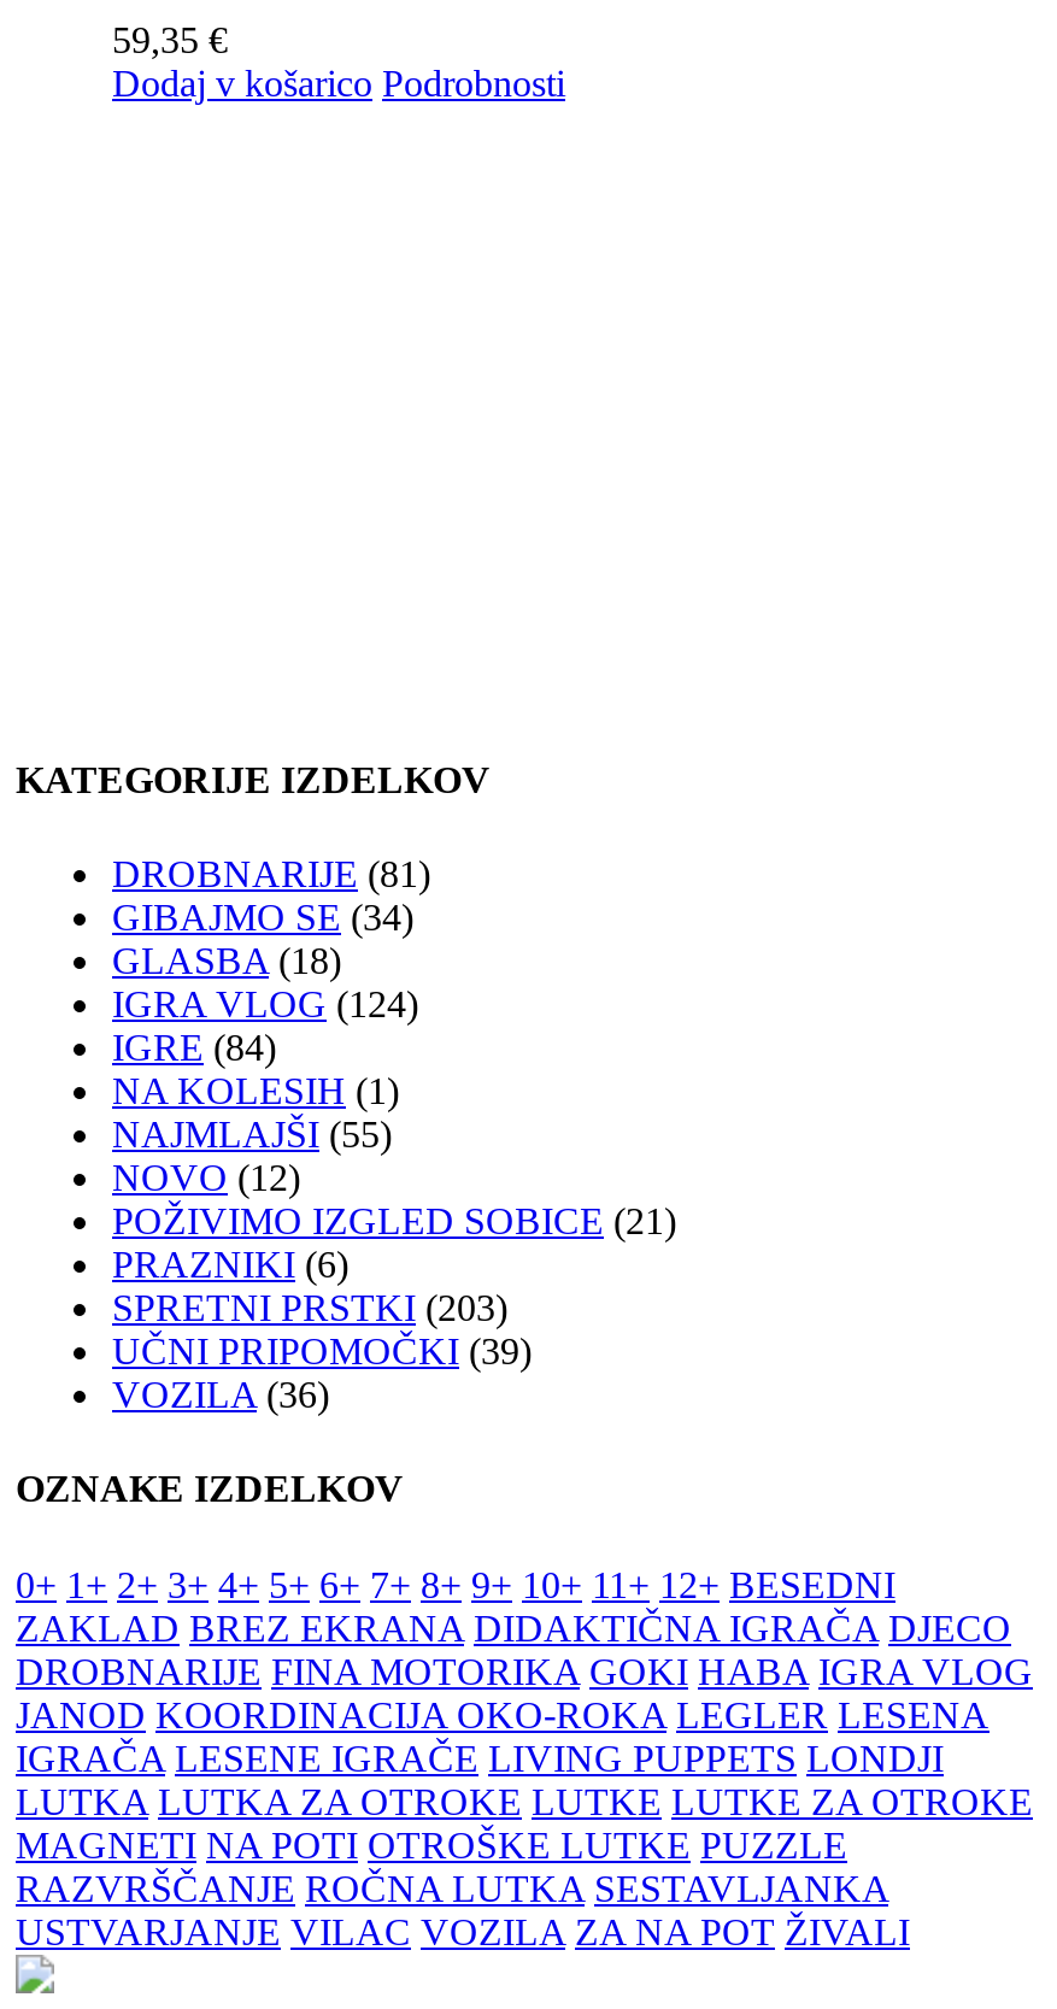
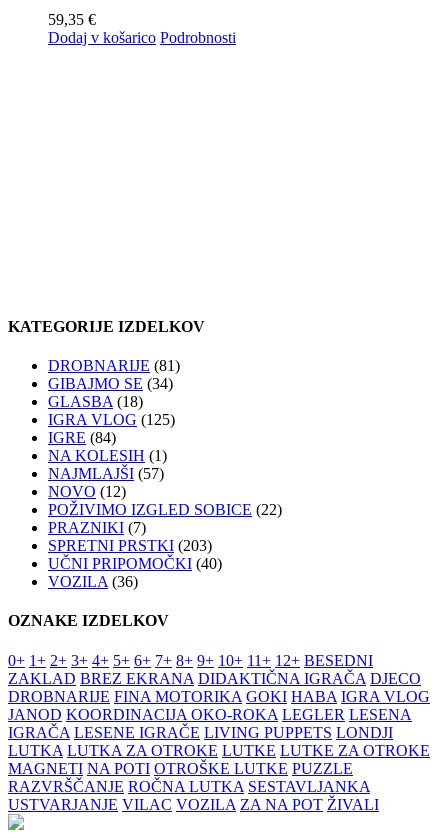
[112,984,418,1025] IGRA VLOG (124) -> [48,411,175,428] IGRA VLOG (125)
[112,1114,392,1155] NAJMLAJŠI (55) -> [48,465,164,482] NAJMLAJŠI (57)
[112,1201,676,1242] POŽIVIMO IZGLED SOBICE (21) -> [48,501,282,518] POŽIVIMO IZGLED SOBICE (22)
[112,1244,348,1285] PRAZNIKI (6) -> [48,519,146,536] PRAZNIKI (7)
[112,1331,532,1372] UČNI PRIPOMOČKI (39) -> [48,555,222,572] UČNI PRIPOMOČKI (40)

